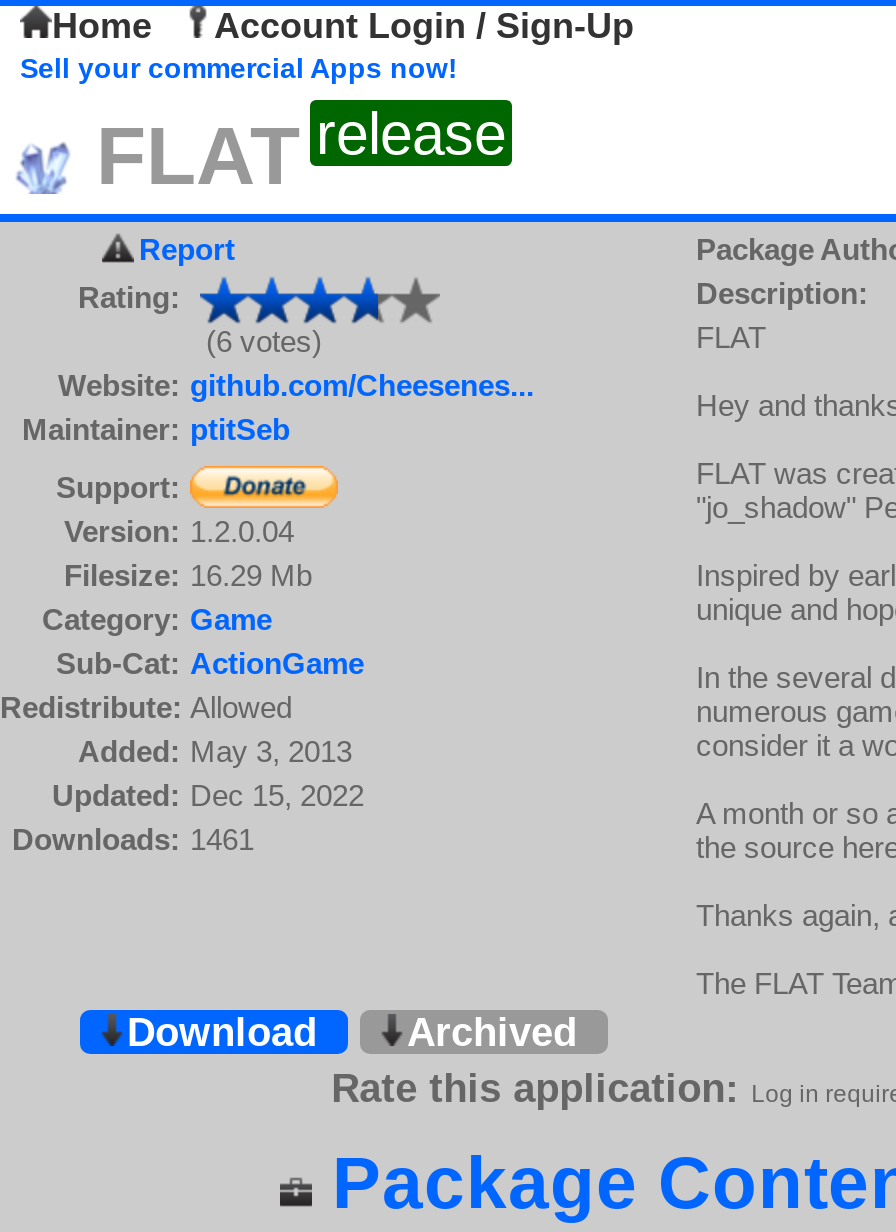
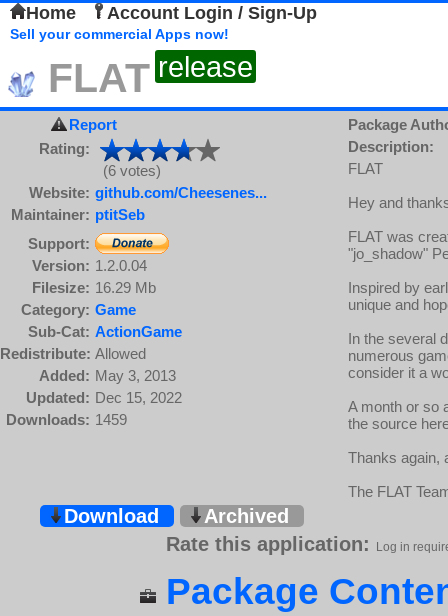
[12,822,254,856] Downloads: 1461 -> [6,411,127,428] Downloads: 1459

